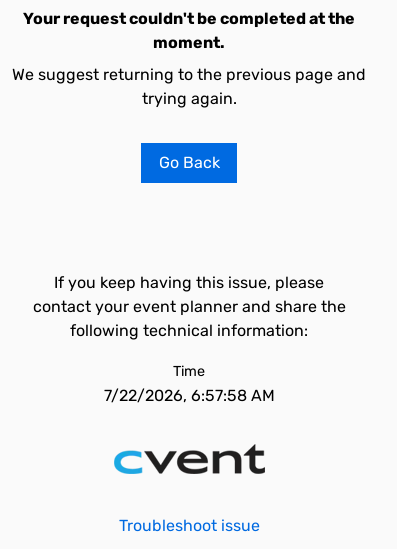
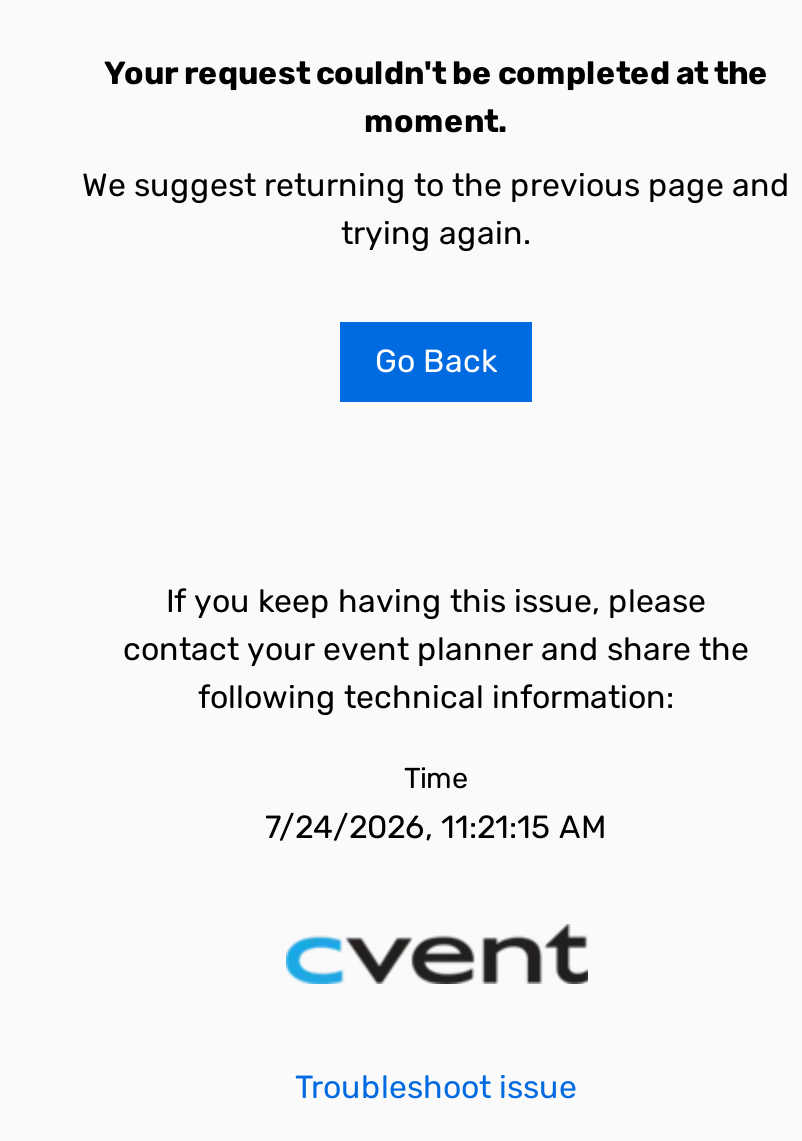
[103,386,274,405] 7/22/2026, 6:57:58 AM -> [265,808,607,846] 7/24/2026, 11:21:15 AM

